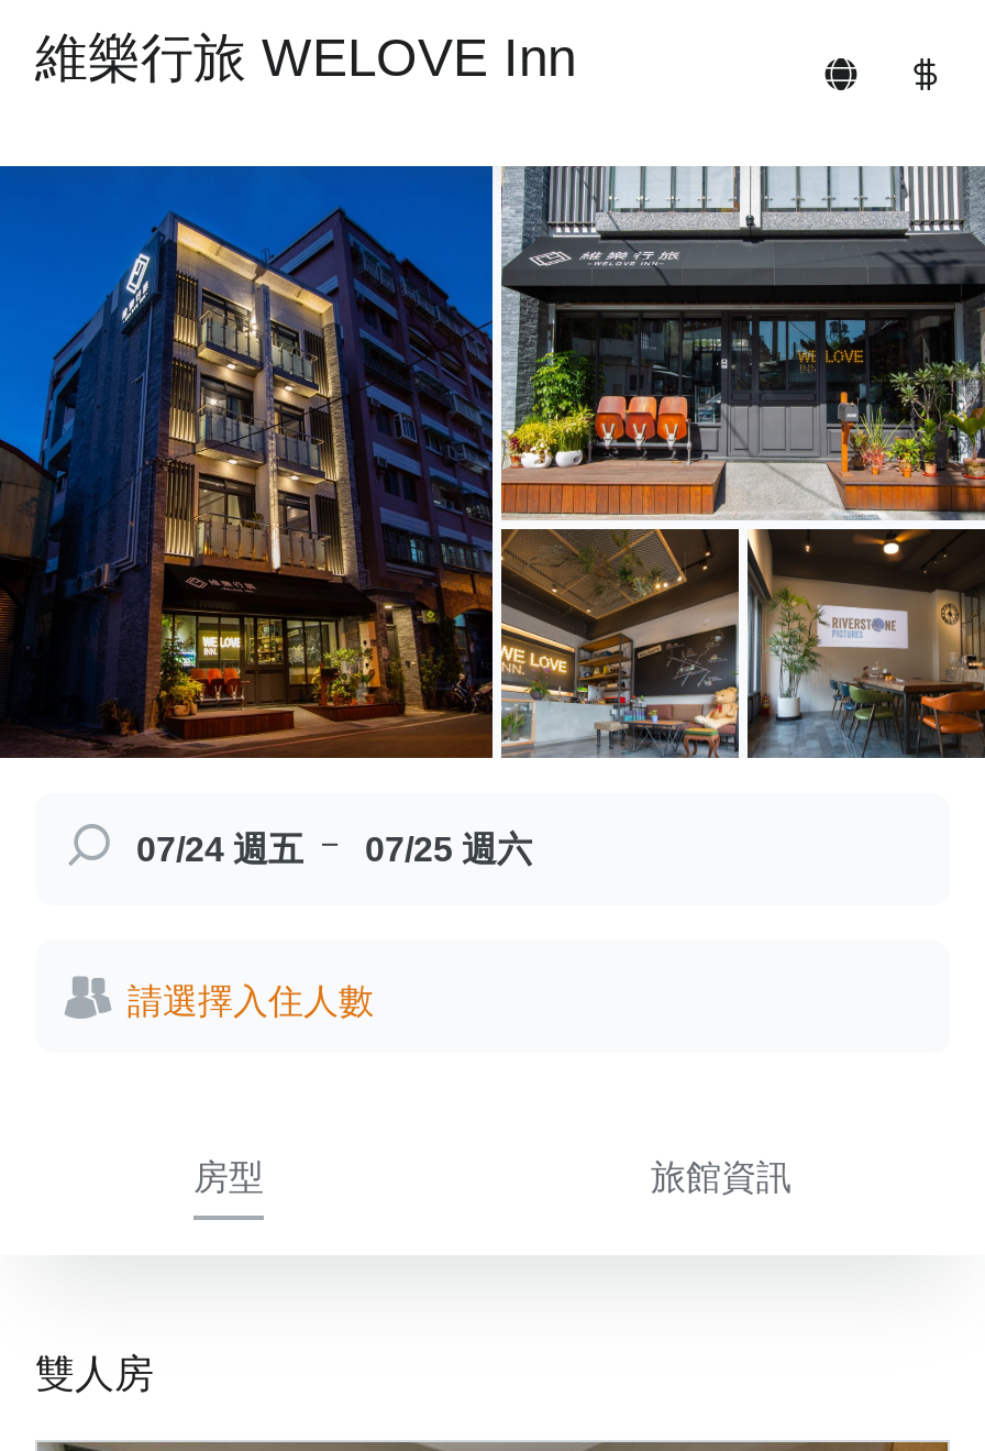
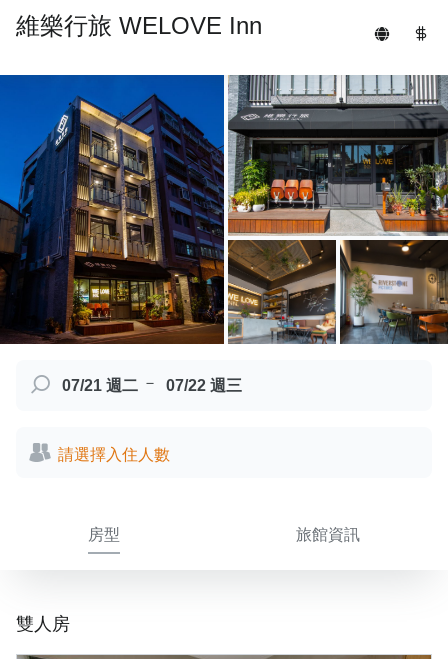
[136,824,532,868] 07/24 週五 － 07/25 週六 -> [62,374,242,394] 07/21 週二 － 07/22 週三

